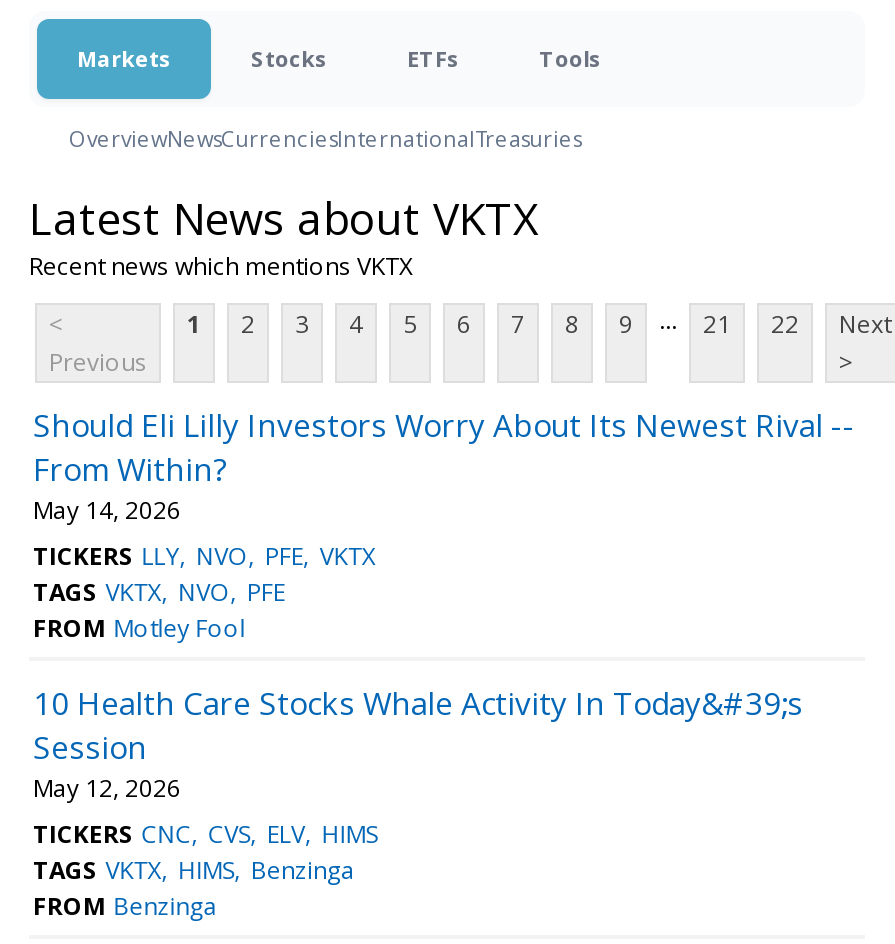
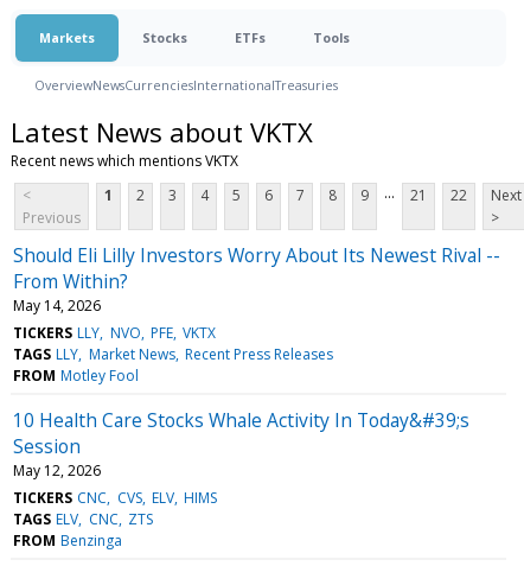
[33,575,285,609] TAGS VKTX NVO PFE -> [13,344,333,364] TAGS LLY Market News Recent Press Releases
[33,853,355,887] TAGS VKTX HIMS Benzinga -> [13,509,153,529] TAGS ELV CNC ZTS

